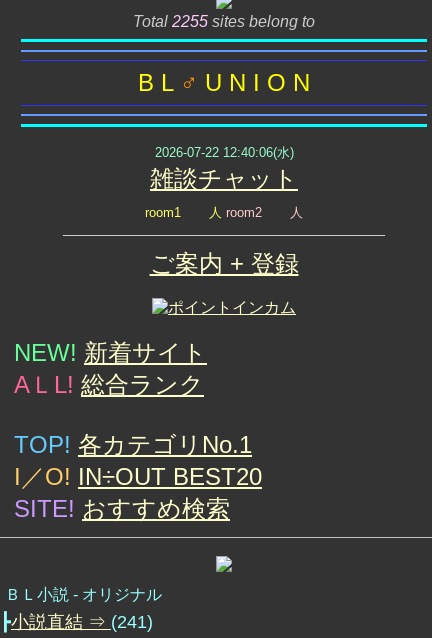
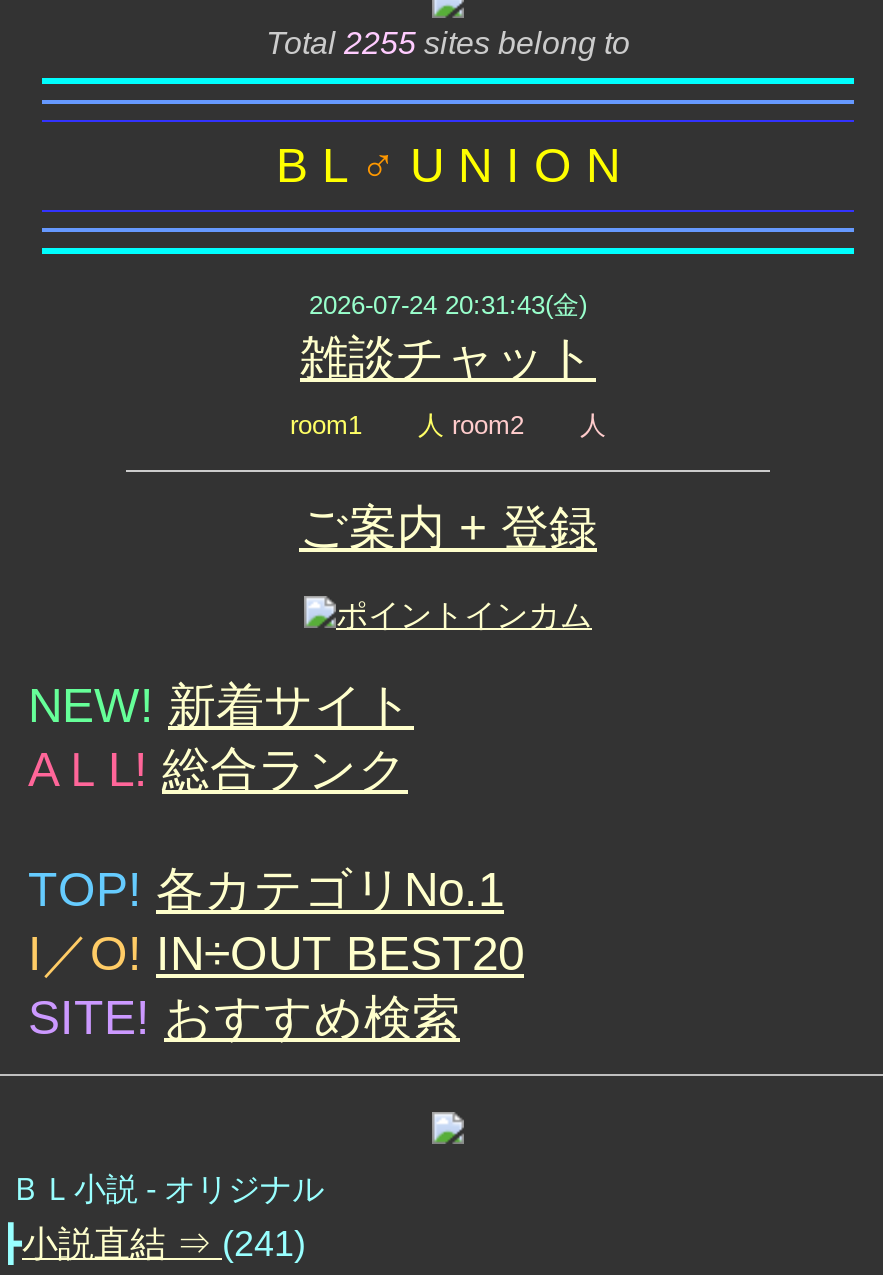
[154,145,293,160] 2026-07-22 12:40:06(水) -> [309,290,587,320] 2026-07-24 20:31:43(金)

